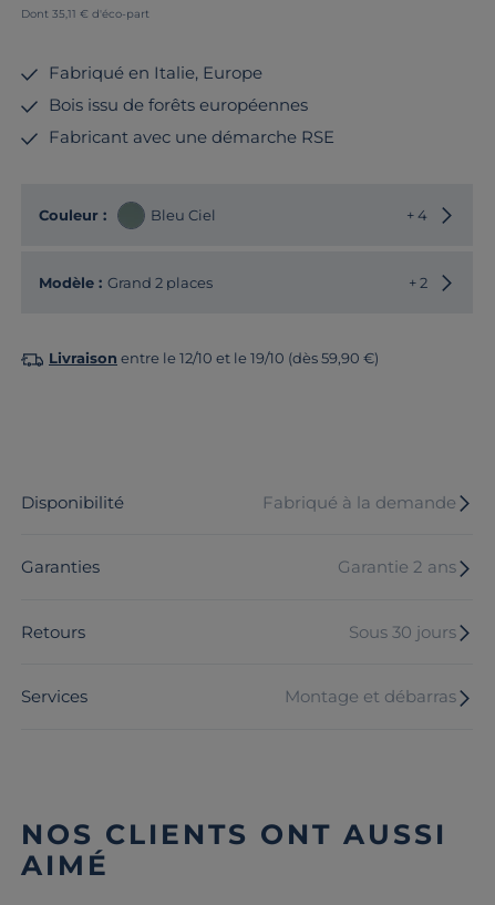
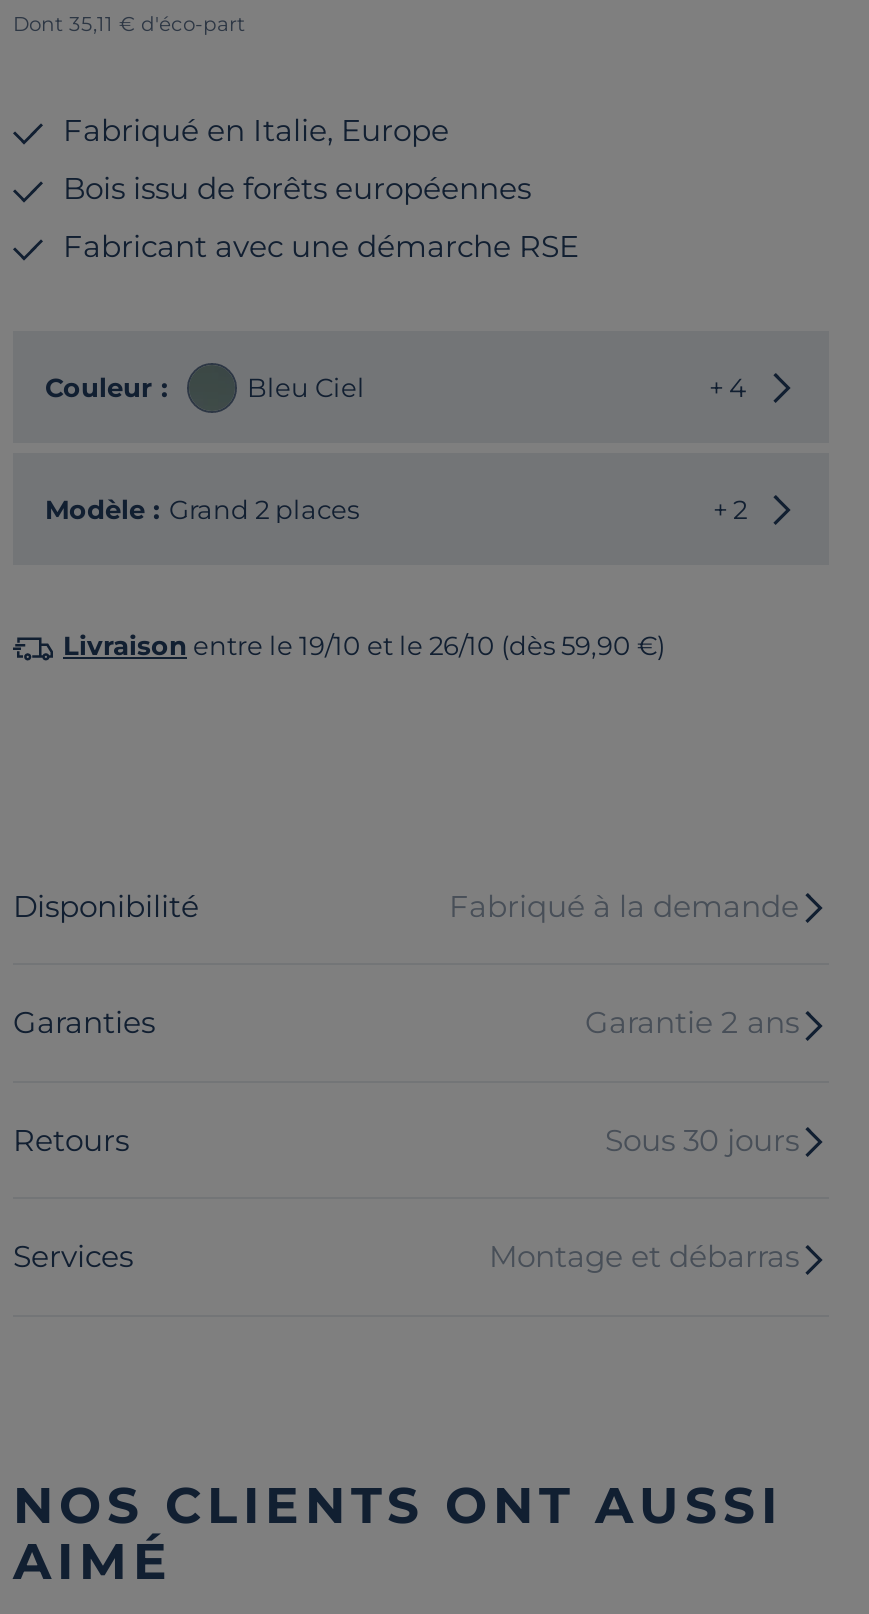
[49,349,379,367] Livraison entre le 12/10 et le 19/10 (dès 59,90 €) -> [63,629,665,661] Livraison entre le 19/10 et le 26/10 (dès 59,90 €)

